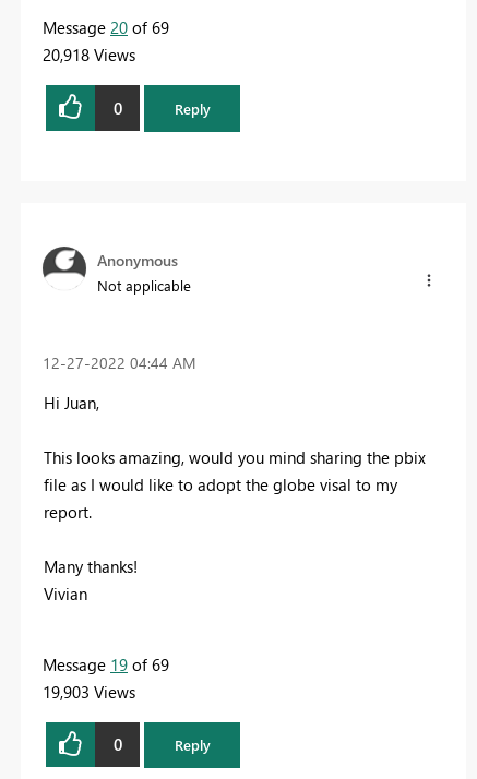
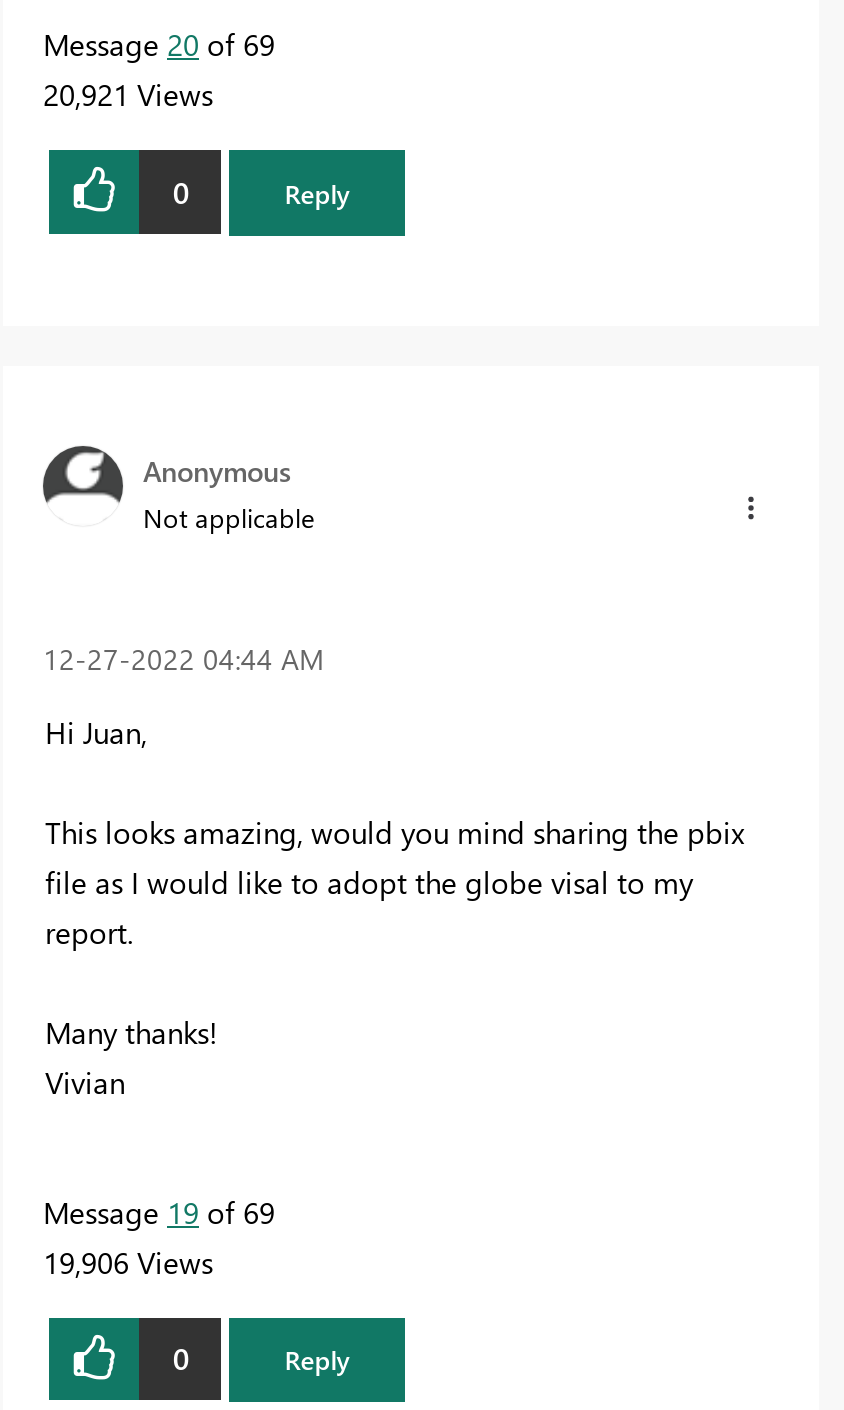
[43,44,135,66] 20,918 Views -> [43,75,213,115] 20,921 Views
[43,681,135,702] 19,903 Views -> [43,1242,213,1282] 19,906 Views

